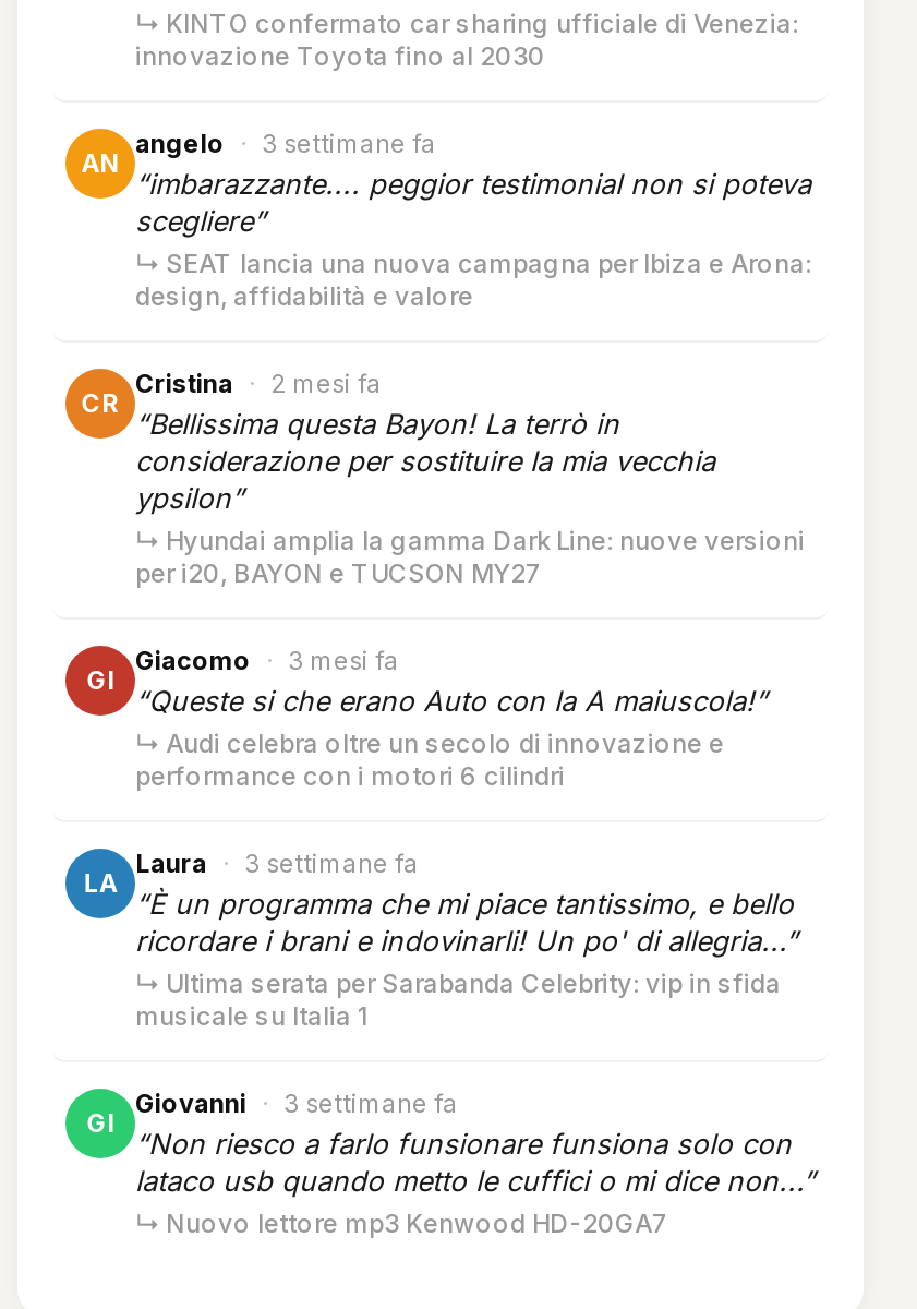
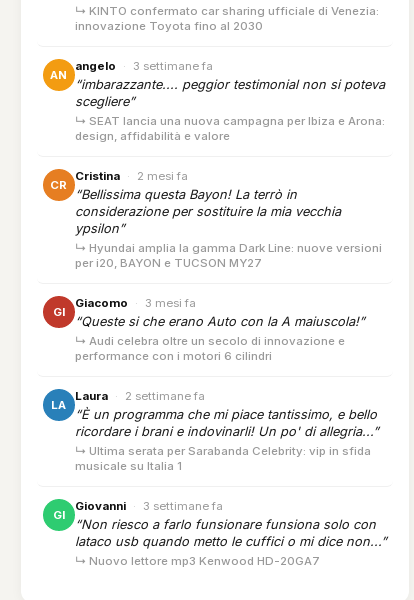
[135,848,419,879] Laura · 3 settimane fa -> [75,389,205,403] Laura · 2 settimane fa

